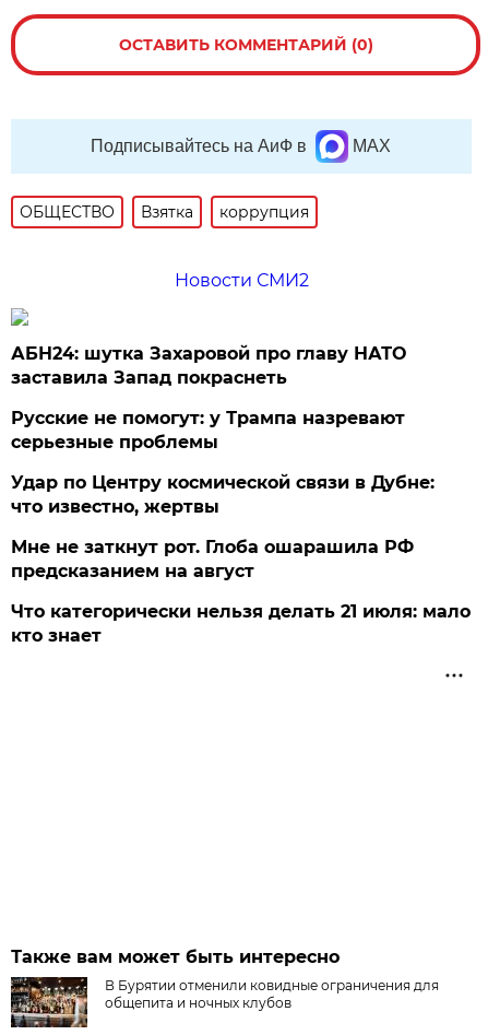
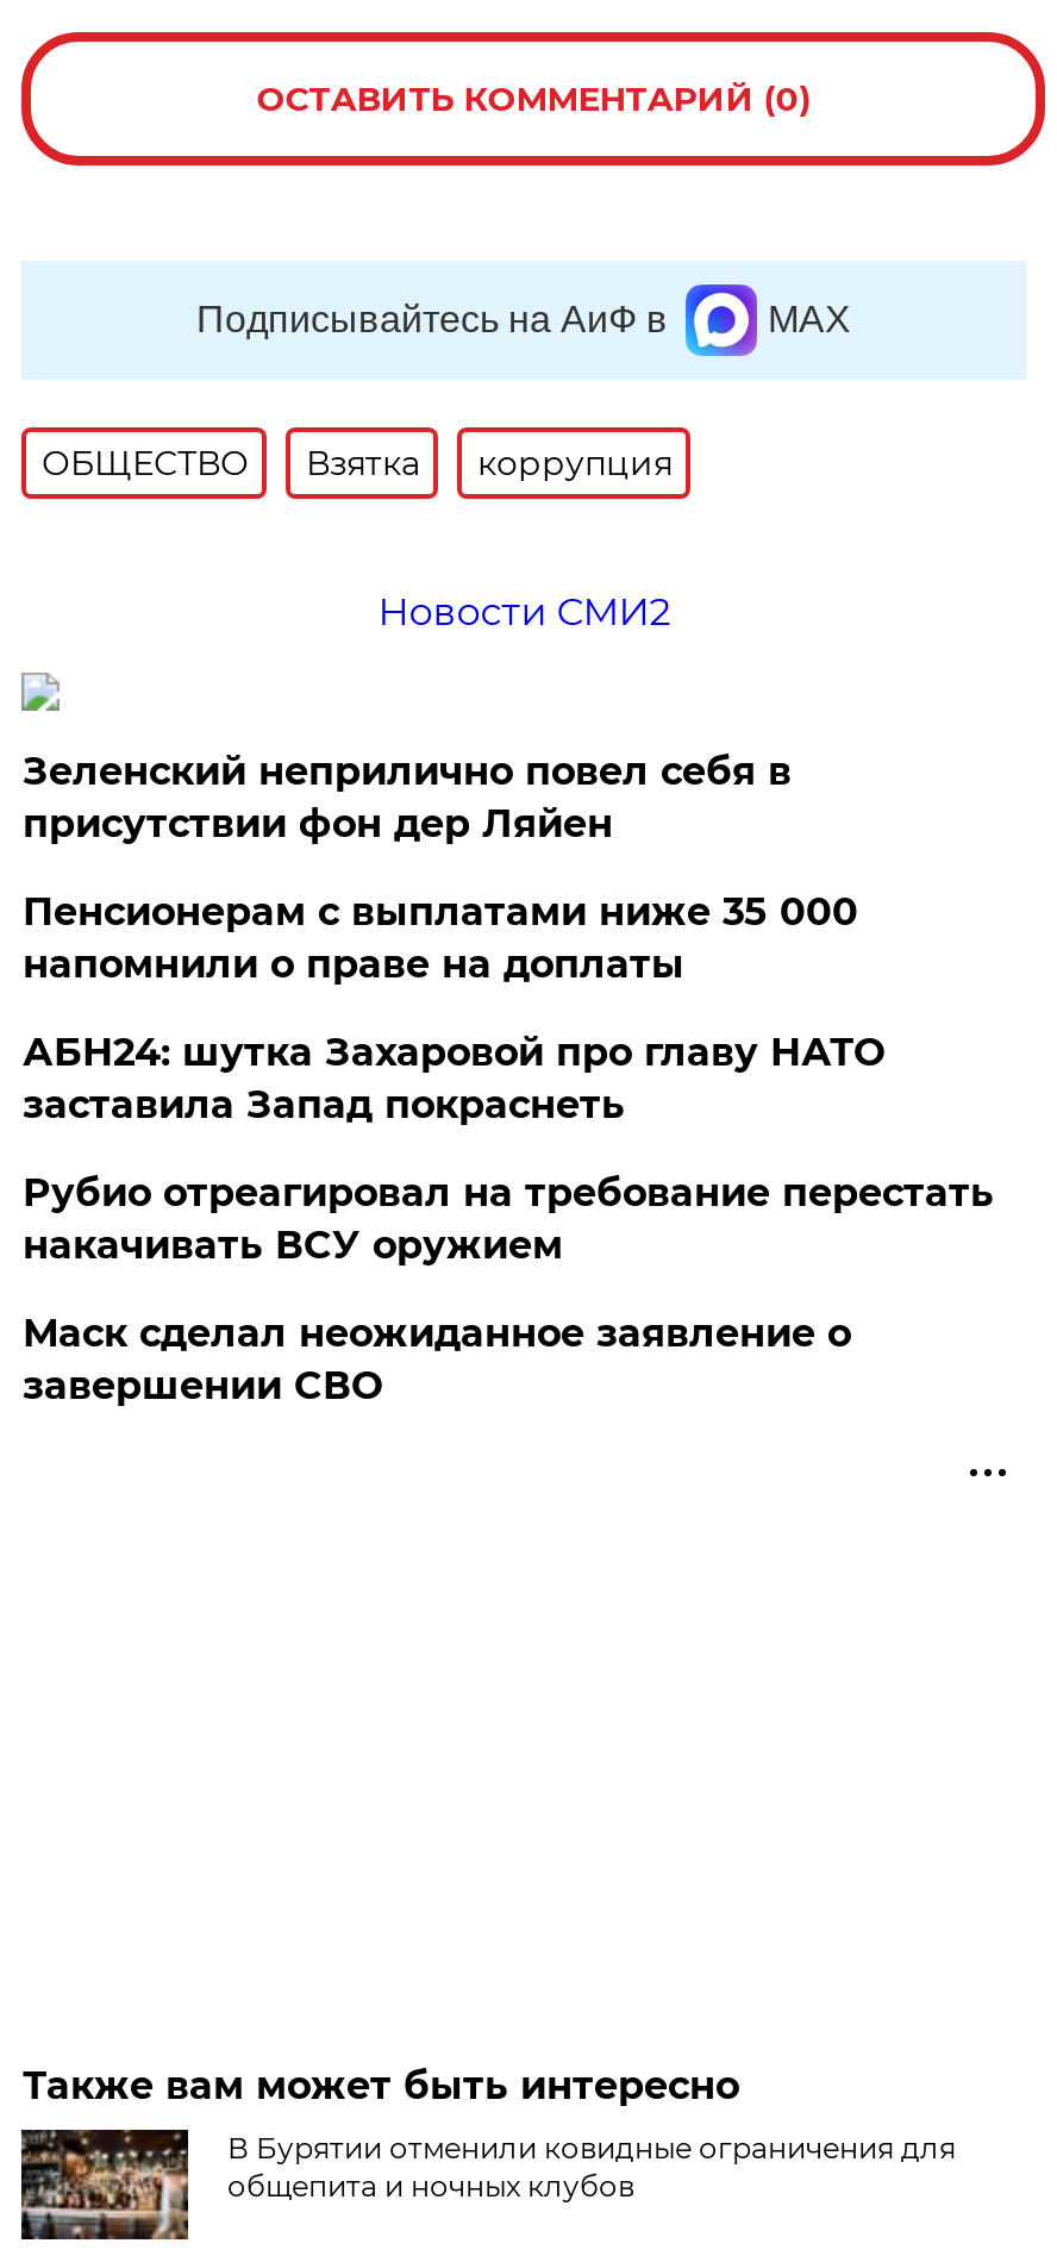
none -> [22,749,858,987] Зеленский неприлично повел cебя в | присутствии фон дер Ляйен | Пенсионерам с выплатами ниже 35 000 | напомнили о праве на доплаты
moved [11,343,407,388] -> [22,1030,884,1127]: АБН24: шутка Захаровой про главу НАТО | заставила Запад покраснеть
[11,408,471,646] Русские не помогут: у Трампа назревают | серьезные проблемы | Удар по Центру космической связи в Дубне: | что известно, жертвы | Мне не заткнут рот. Глоба ошарашила РФ | предсказанием на август | Что категорически нельзя делать 21 июля: мало | кто знает -> [22,1170,994,1408] Рубио отреагировал на требование перестать | накачивать ВСУ оружием | Маск сделал неожиданное заявление о | завершении СВО

